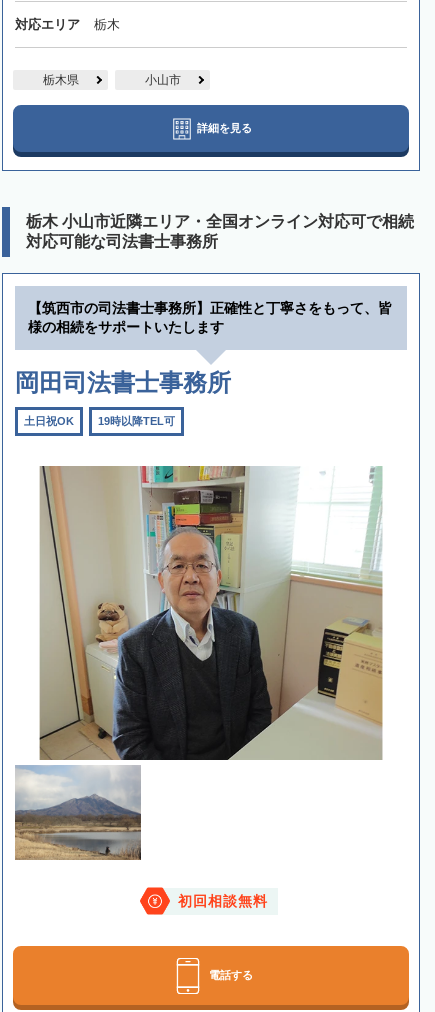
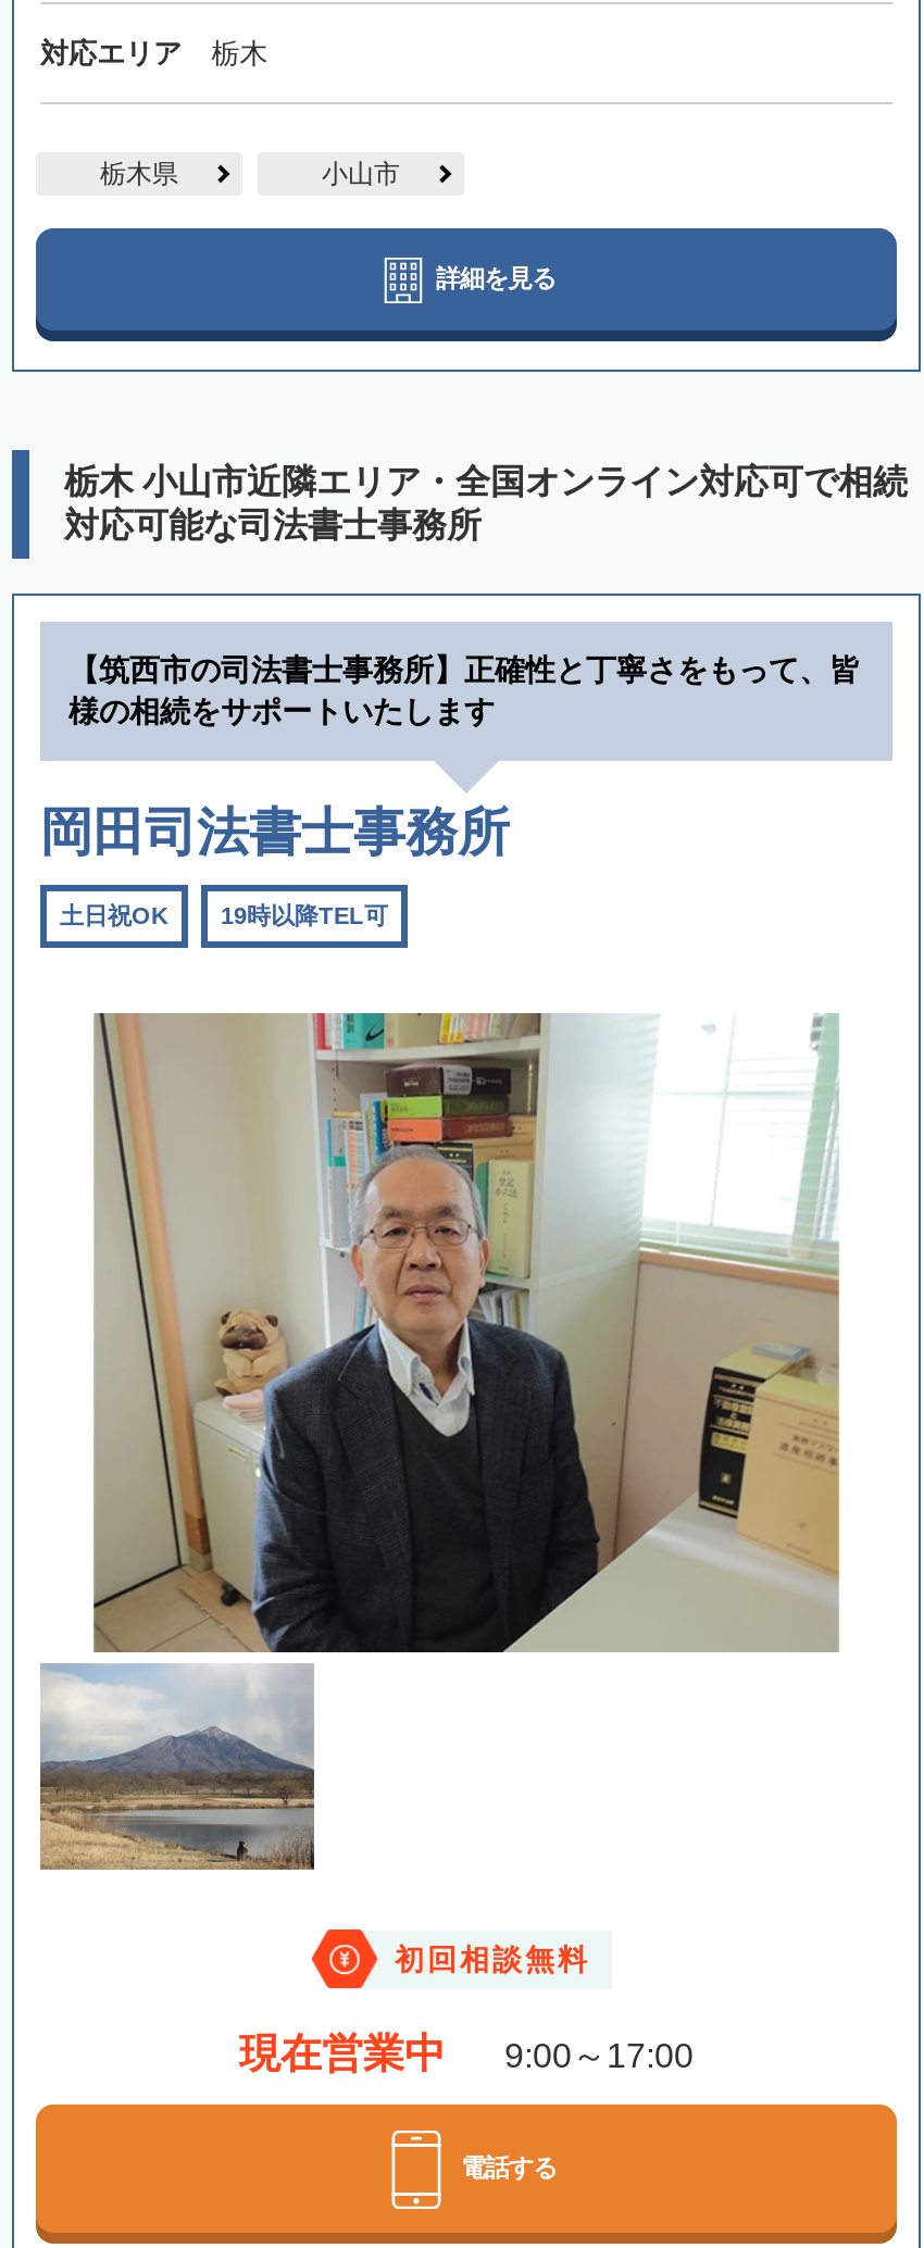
none -> [239,2030,694,2076] 現在営業中 | 9:00～17:00

